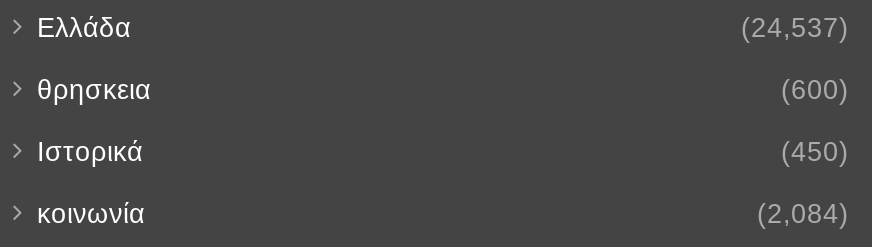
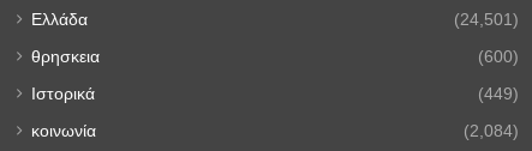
[741,13,849,43] (24,537) -> [454,11,519,29] (24,501)
[781,137,849,167] (450) -> [478,85,519,103] (449)

